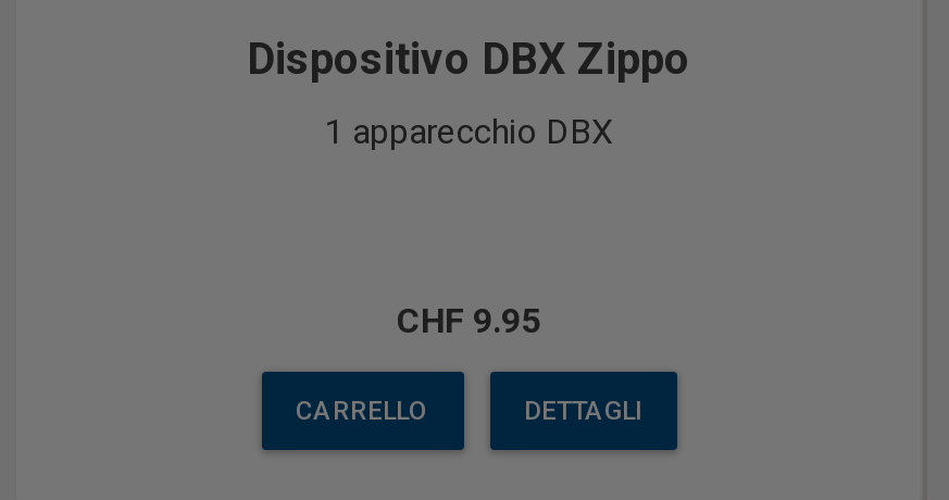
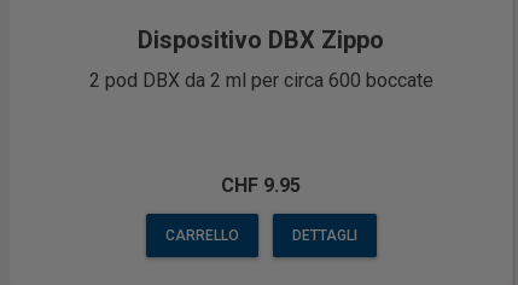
[324,111,613,152] 1 apparecchio DBX -> [89,69,433,92] 2 pod DBX da 2 ml per circa 600 boccate

